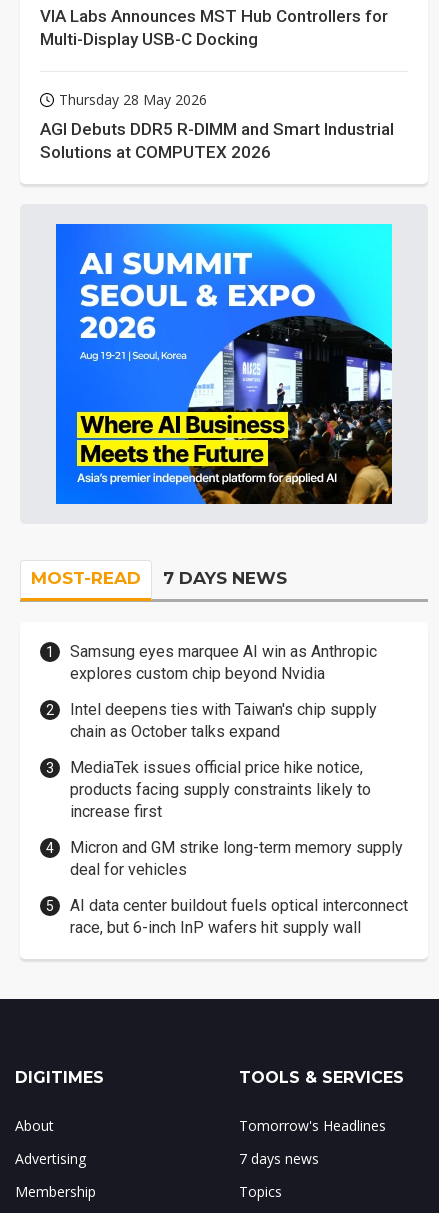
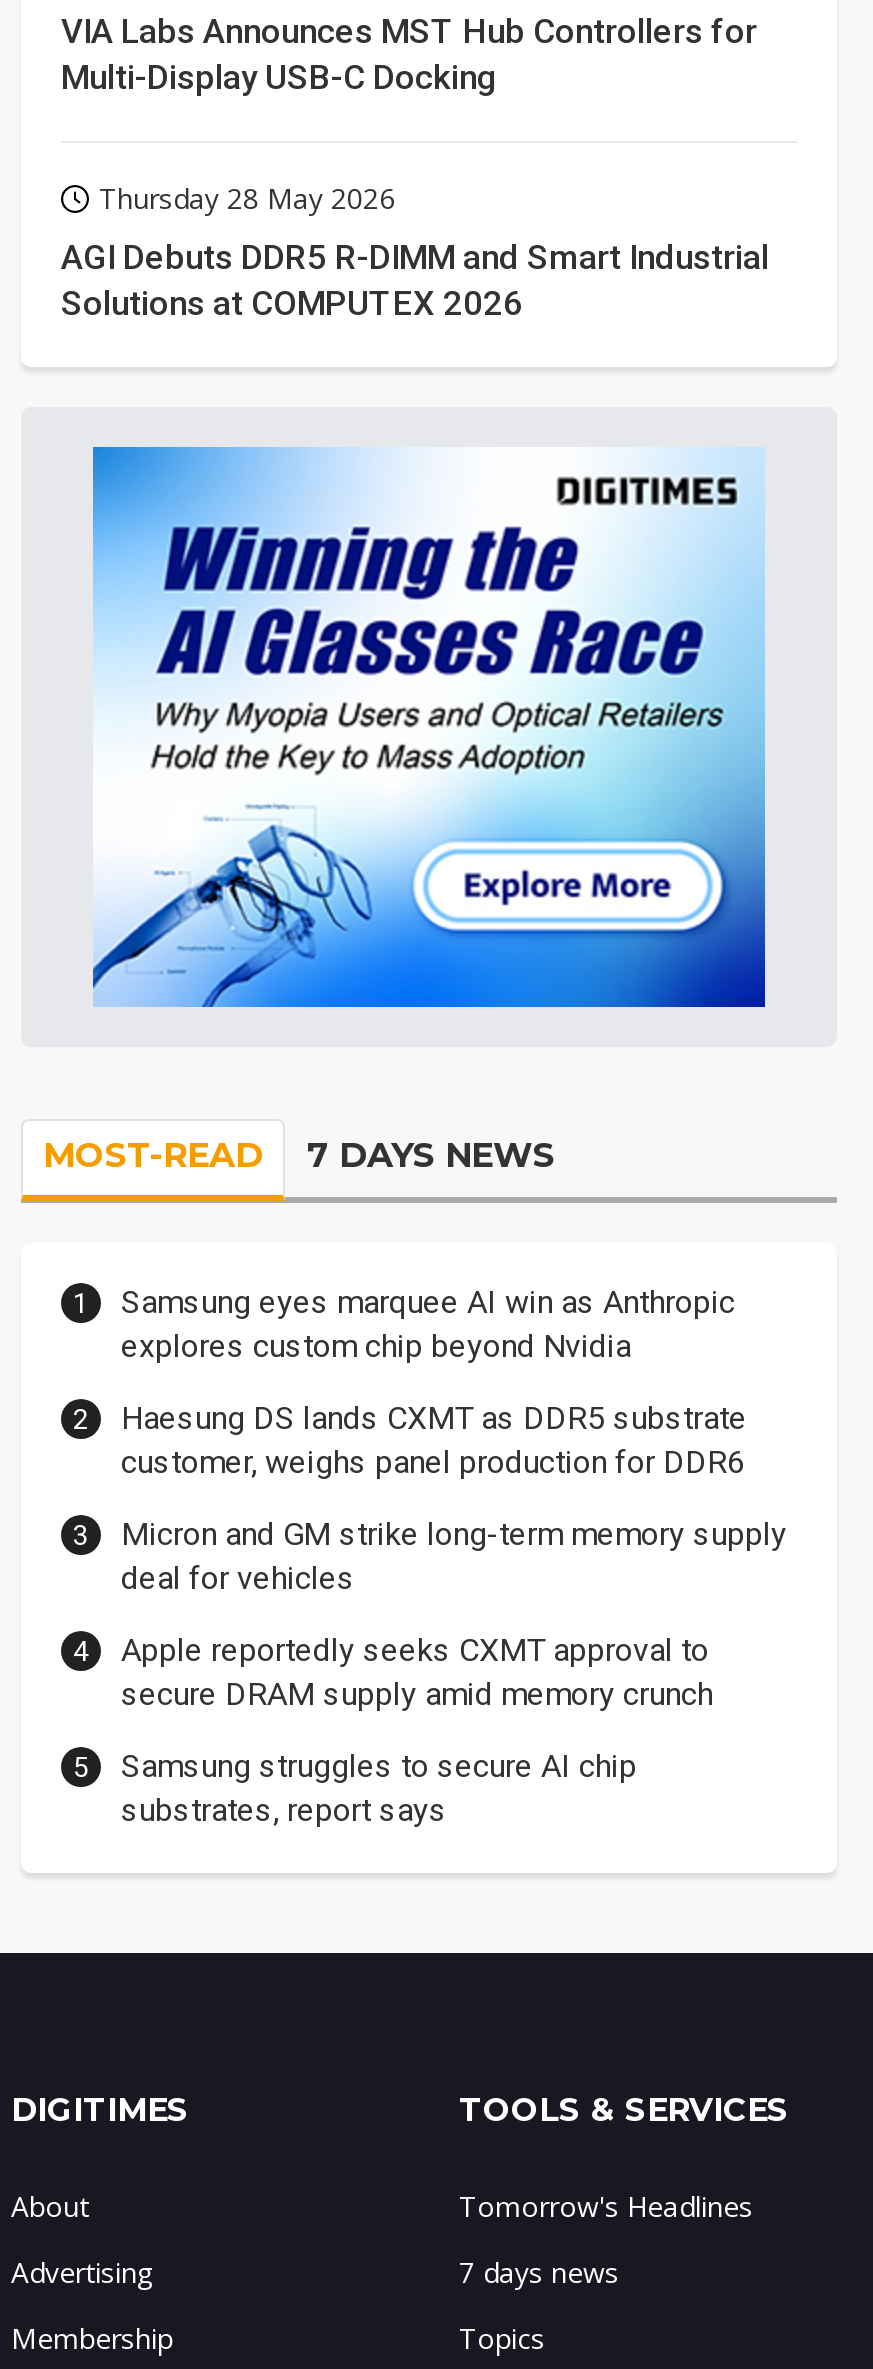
[55,223,393,505] [image] -> [93,447,767,1009] [image]
[70,700,377,821] Intel deepens ties with Taiwan's chip supply | chain as October talks expand | MediaTek issues official price hike notice, | products facing supply constraints likely to | increase first -> [121,1400,747,1482] Haesung DS lands CXMT as DDR5 substrate | customer, weighs panel production for DDR6
moved [70,838,403,879] -> [121,1516,787,1598]: Micron and GM strike long-term memory supply | deal for vehicles
[70,896,408,937] AI data center buildout fuels optical interconnect | race, but 6-inch InP wafers hit supply wall -> [121,1632,713,1830] Apple reportedly seeks CXMT approval to | secure DRAM supply amid memory crunch | Samsung struggles to secure AI chip | substrates, report says

